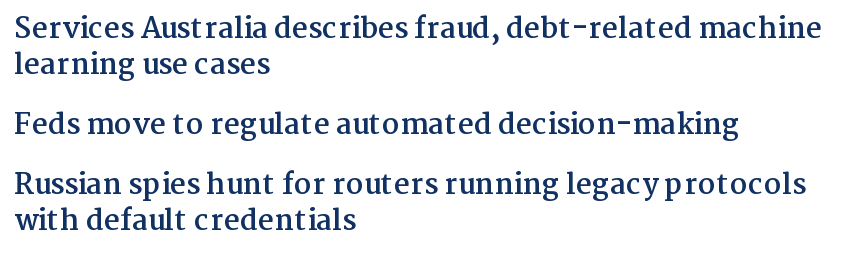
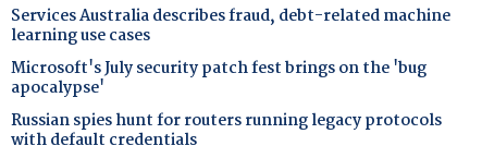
[14,102,740,150] Feds move to regulate automated decision-making -> [11,56,427,101] Microsoft's July security patch fest brings on the 'bug | apocalypse'

